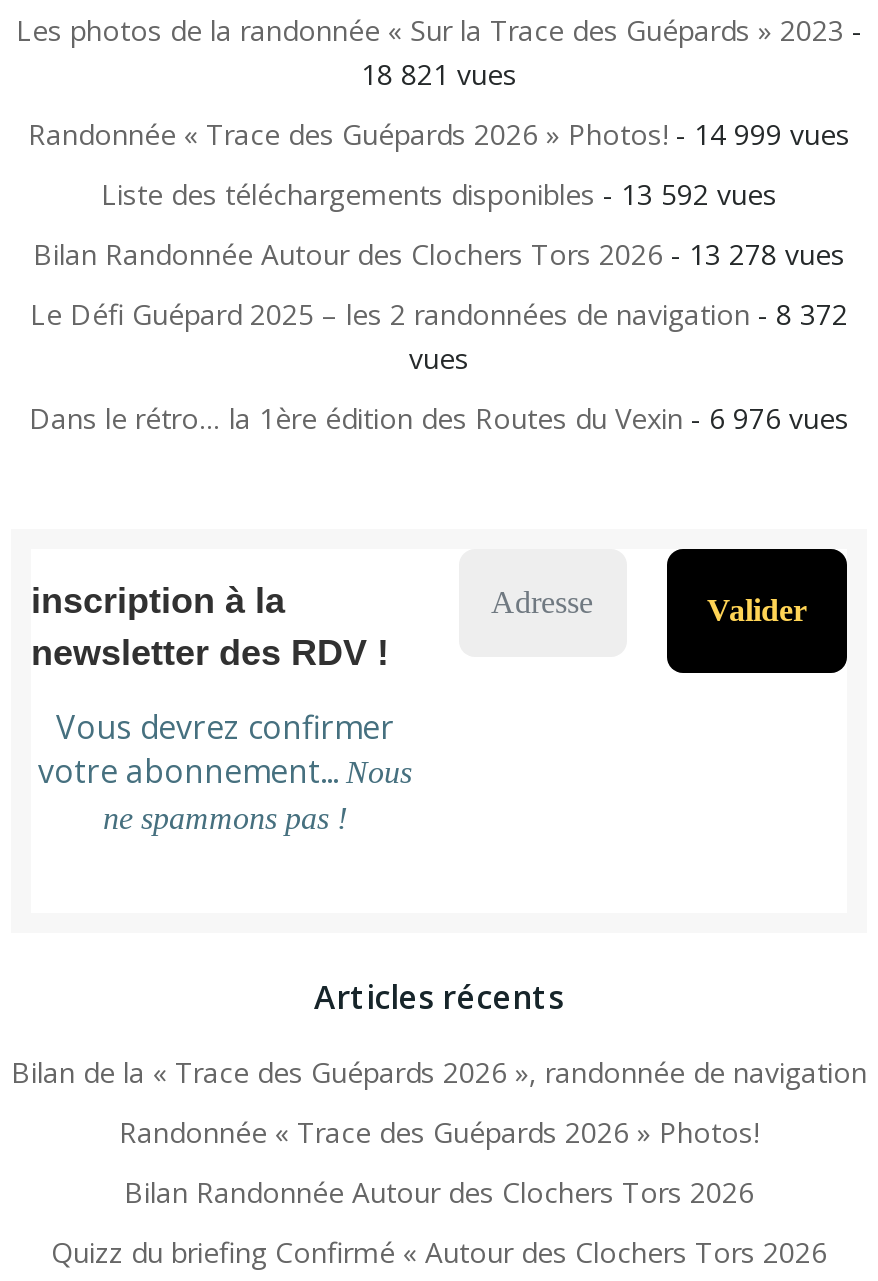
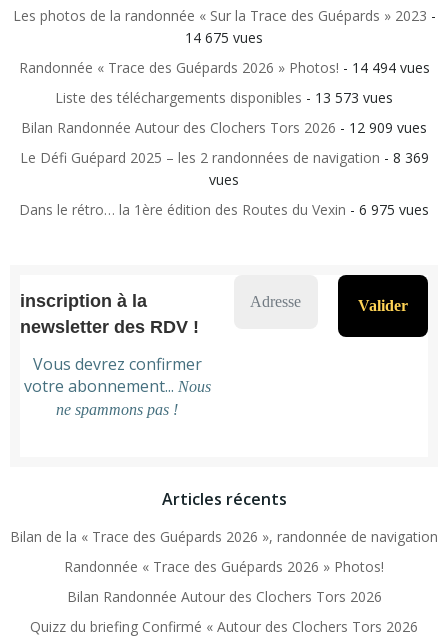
[361,56,517,94] 18 821 vues -> [185,28,263,47] 14 675 vues
[28,116,850,154] Randonnée « Trace des Guépards 2026 » Photos! - 14 999 vues -> [18,58,429,77] Randonnée « Trace des Guépards 2026 » Photos! - 14 494 vues
[101,176,777,214] Liste des téléchargements disponibles - 13 592 vues -> [55,88,393,107] Liste des téléchargements disponibles - 13 573 vues
[33,236,845,274] Bilan Randonnée Autour des Clochers Tors 2026 - 13 278 vues -> [21,118,427,137] Bilan Randonnée Autour des Clochers Tors 2026 - 12 909 vues
[30,296,848,334] Le Défi Guépard 2025 – les 2 randonnées de navigation - 8 372 -> [19,148,428,167] Le Défi Guépard 2025 – les 2 randonnées de navigation - 8 369
[29,400,849,438] Dans le rétro… la 1ère édition des Routes du Vexin - 6 976 vues -> [19,200,429,219] Dans le rétro… la 1ère édition des Routes du Vexin - 6 975 vues

